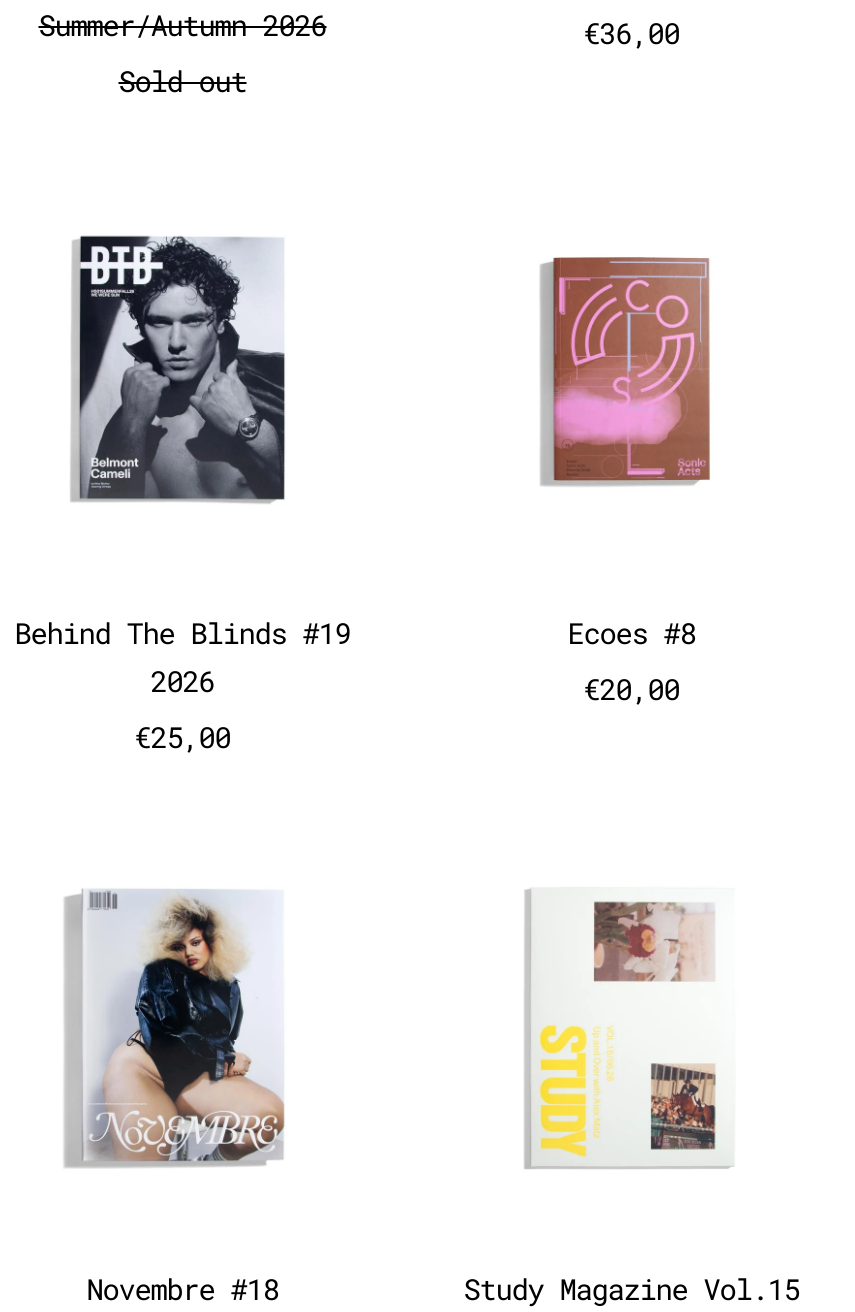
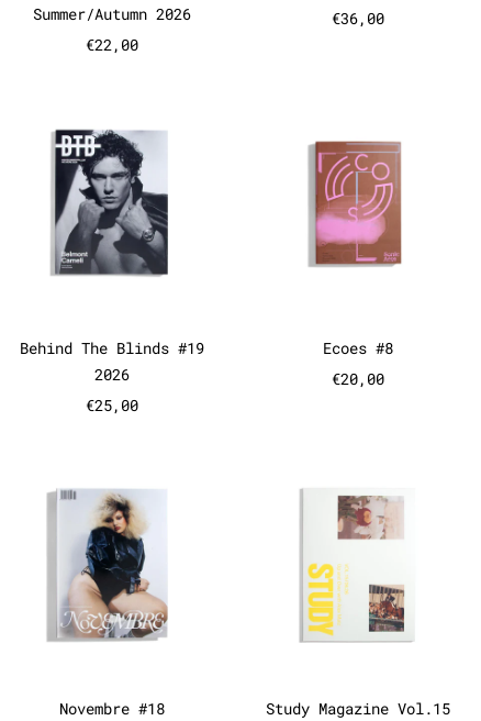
[119,62,247,100] Sold out -> [85,34,138,55] €22,00

